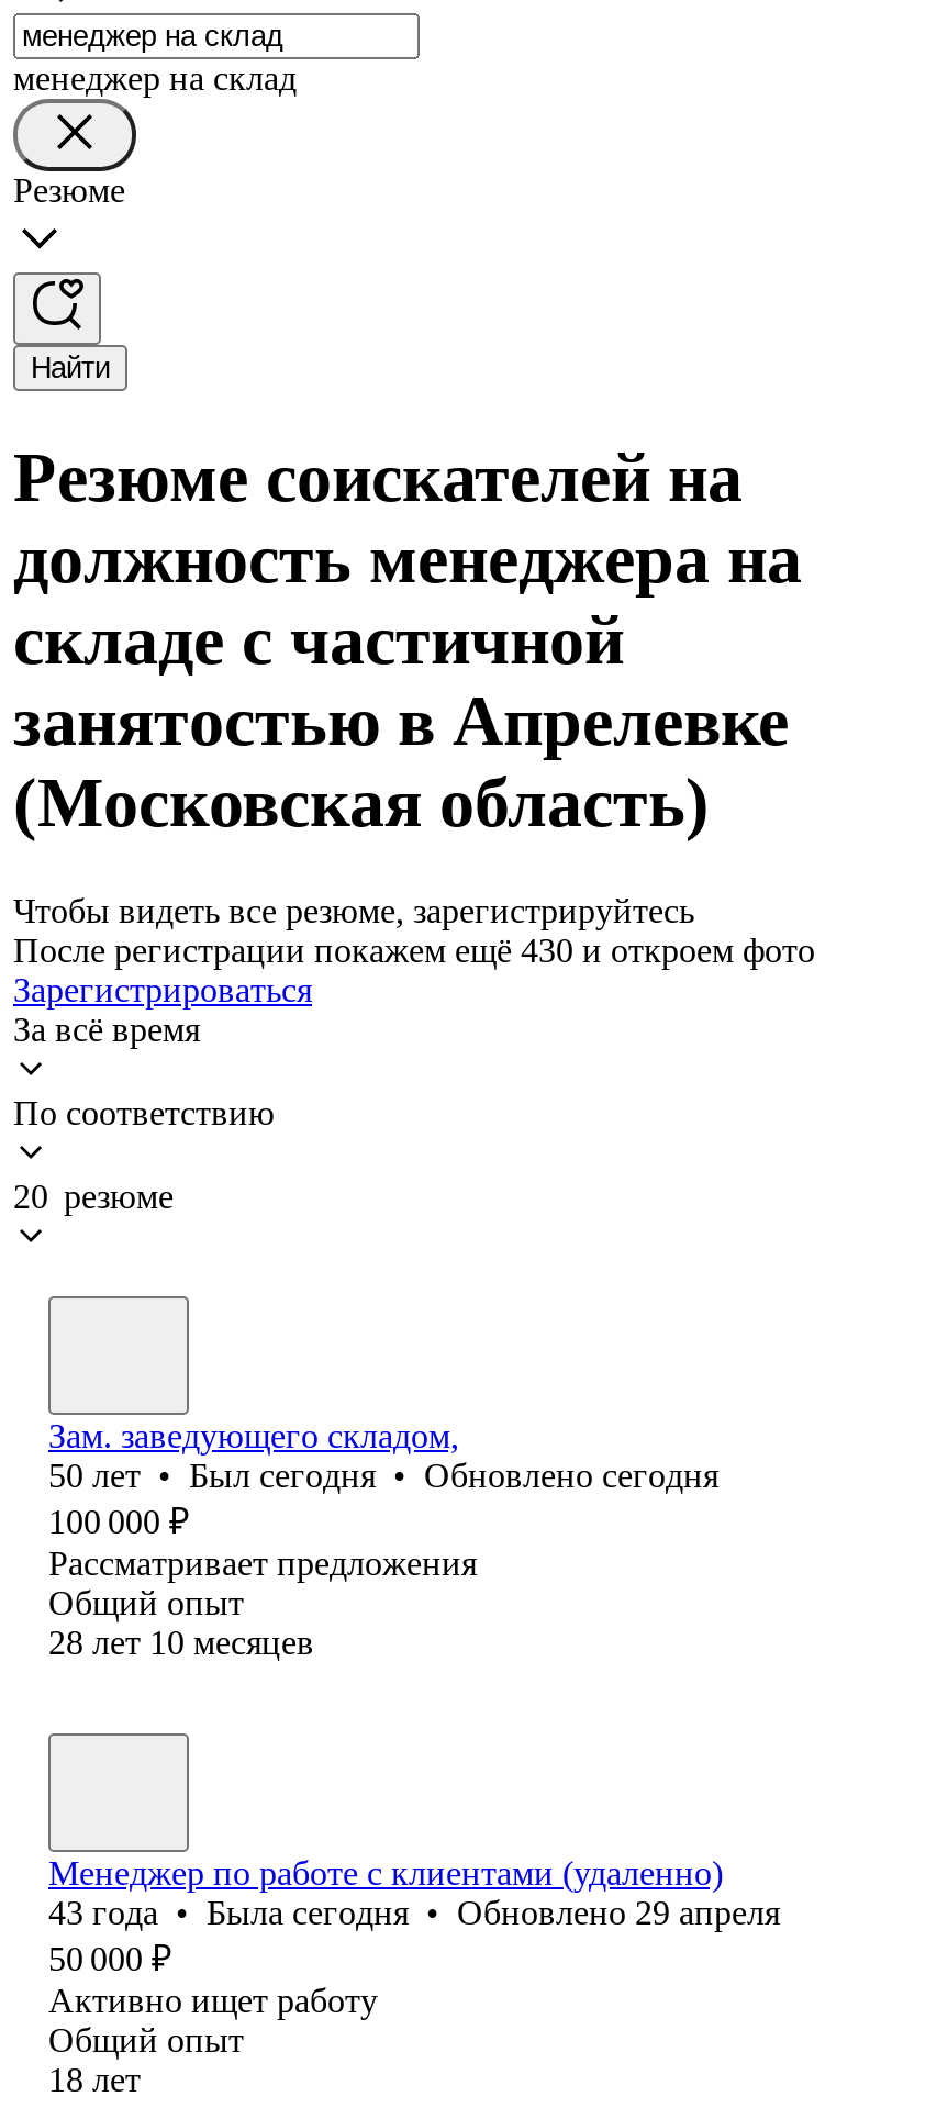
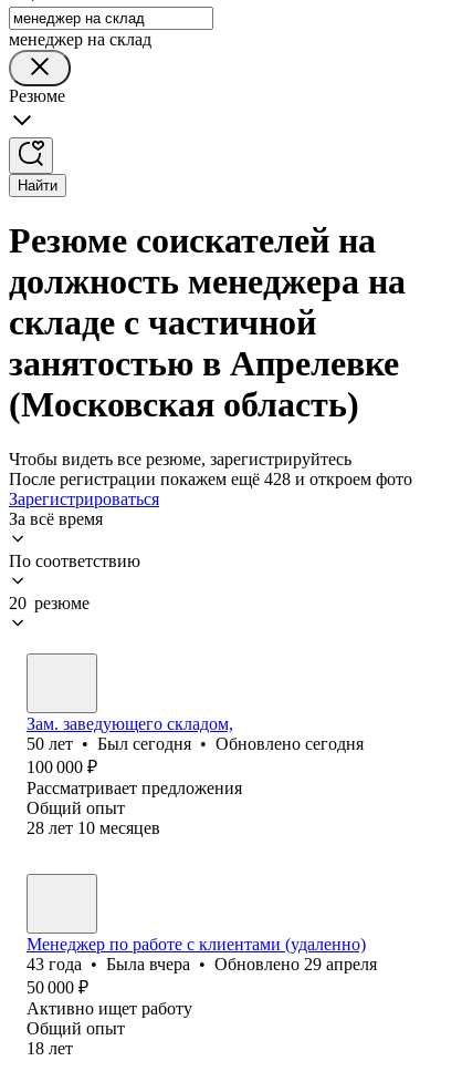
[13,931,815,969] После регистрации покажем ещё 430 и откроем фото -> [9,469,412,488] После регистрации покажем ещё 428 и откроем фото
[48,1894,780,1931] 43 года • Была сегодня • Обновлено 29 апреля -> [27,955,377,973] 43 года • Была вчера • Обновлено 29 апреля

